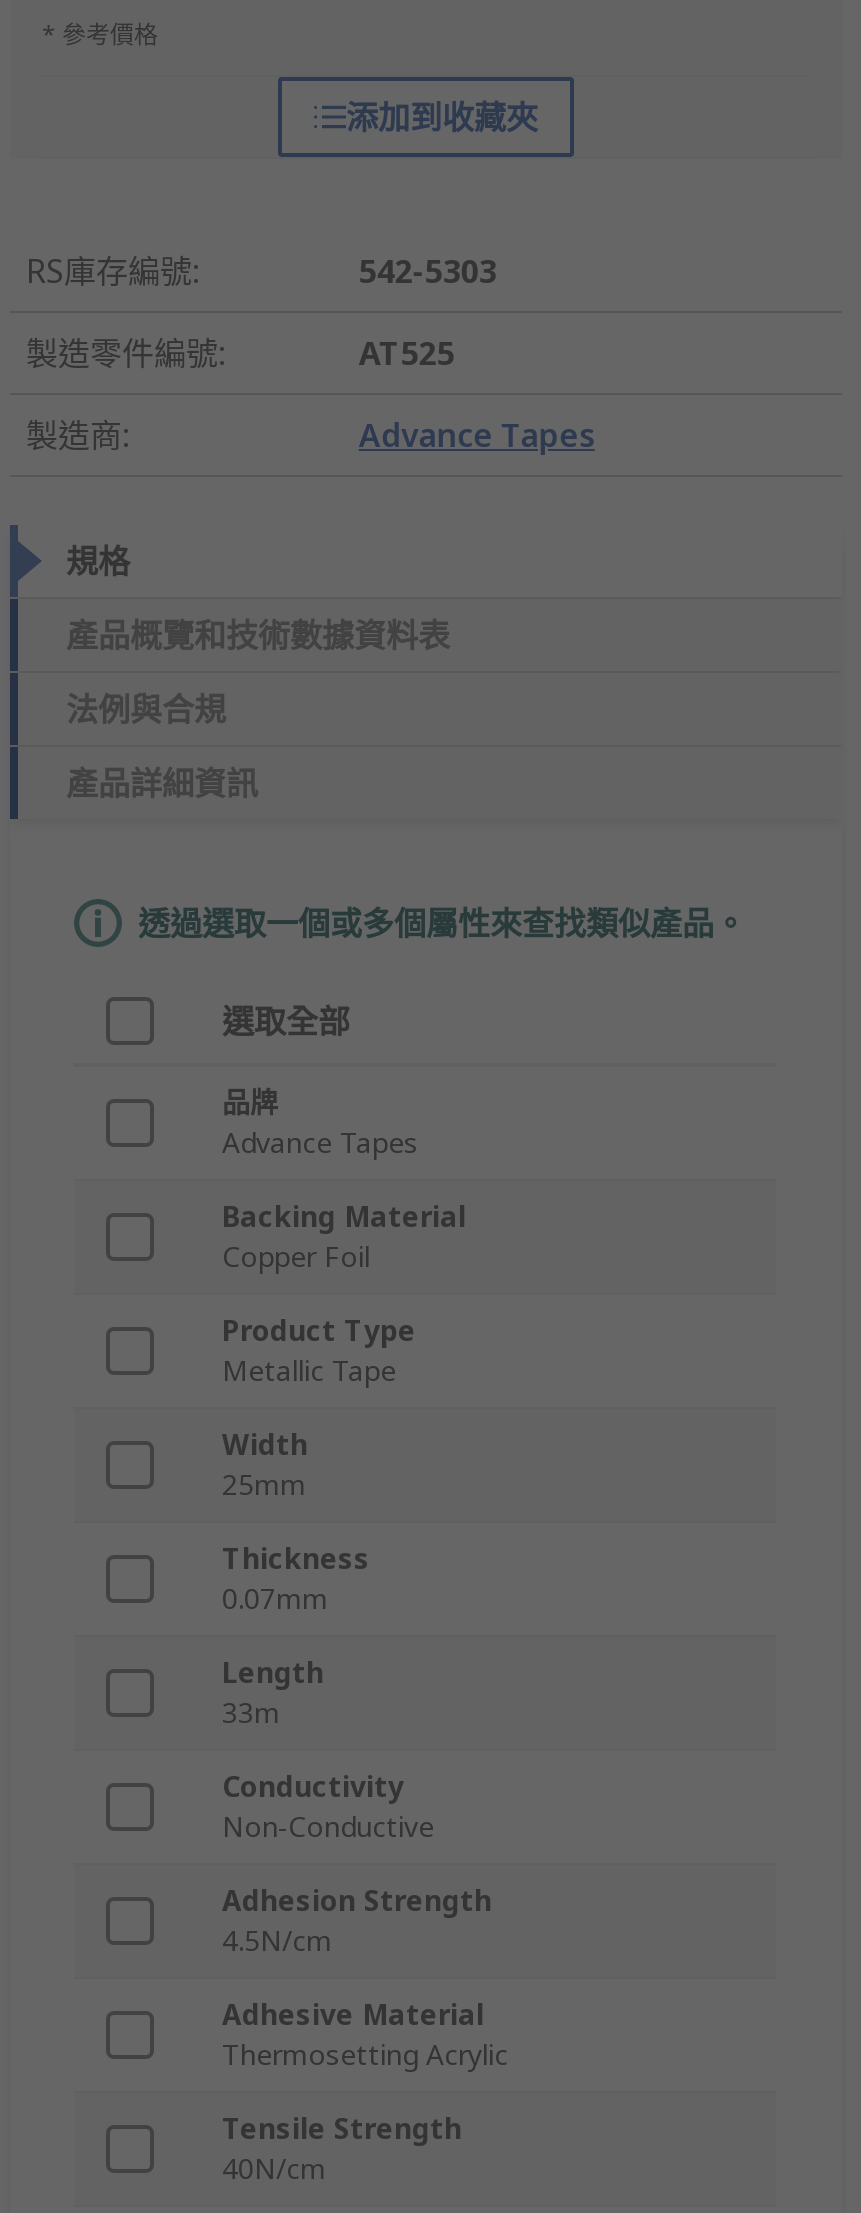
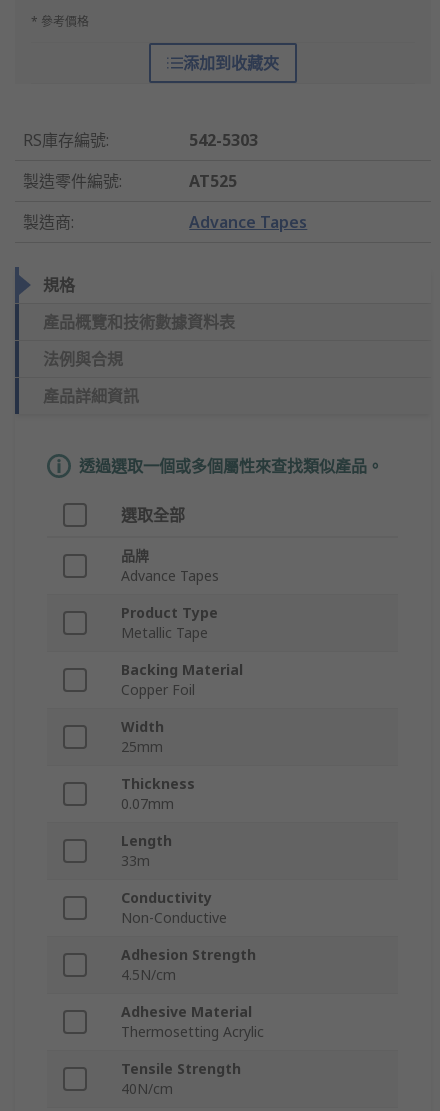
moved [222,1198,466,1276] -> [121,660,243,699]: Backing Material | Copper Foil
moved [222,1312,416,1390] -> [121,603,218,642]: Product Type | Metallic Tape

